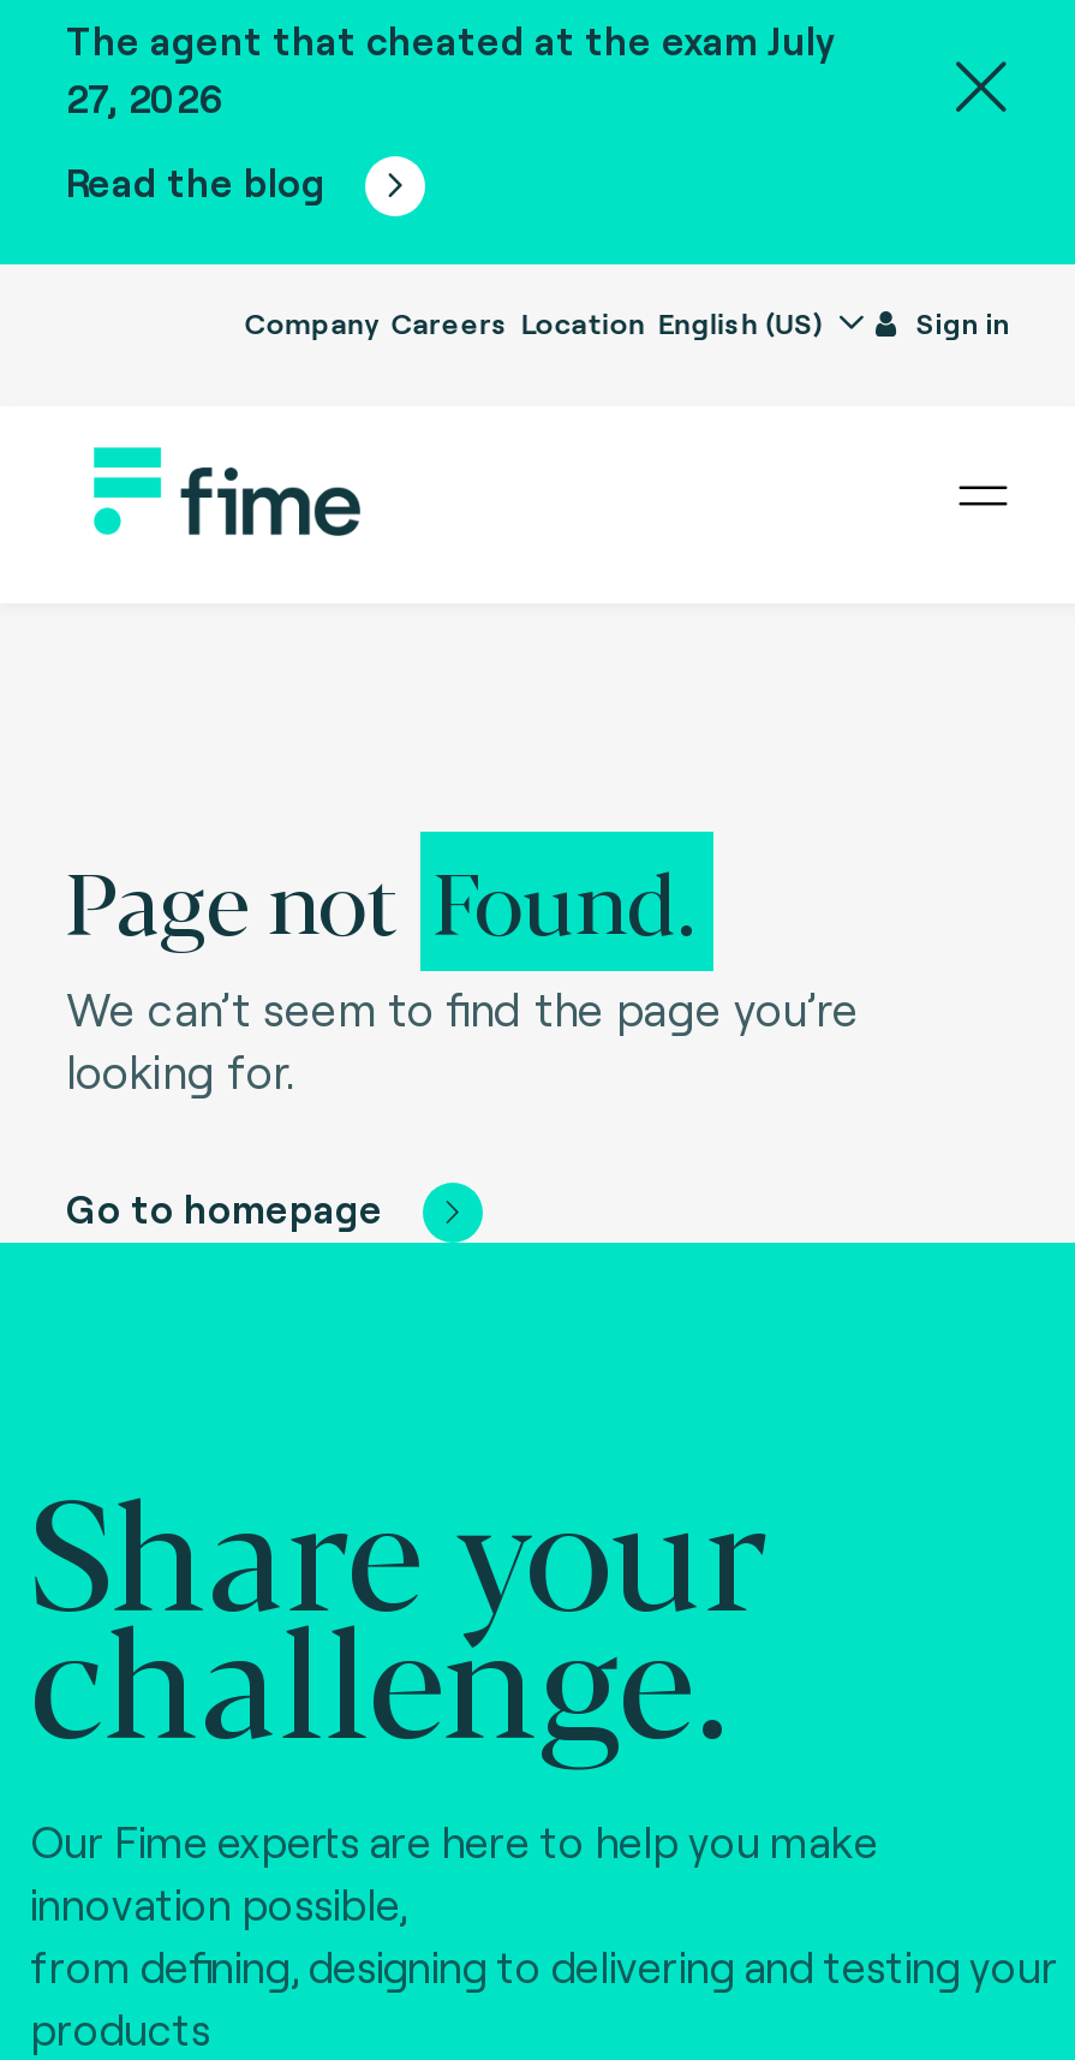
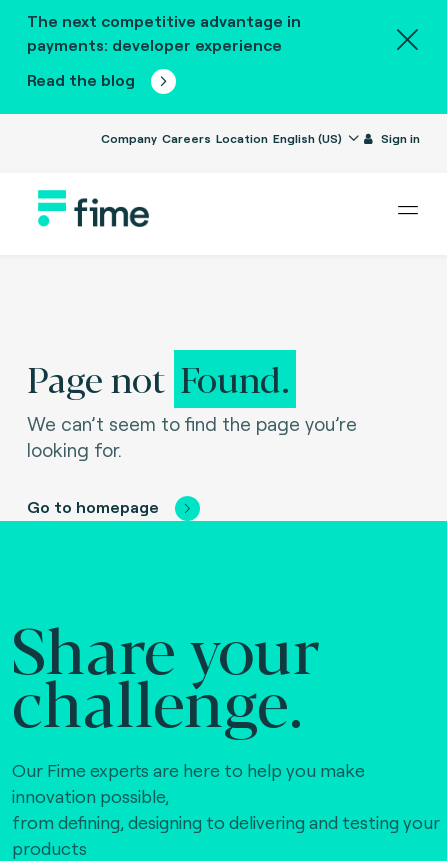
[66,17,835,120] The agent that cheated at the exam July | 27, 2026 -> [26,11,300,54] The next competitive advantage in | payments: developer experience

